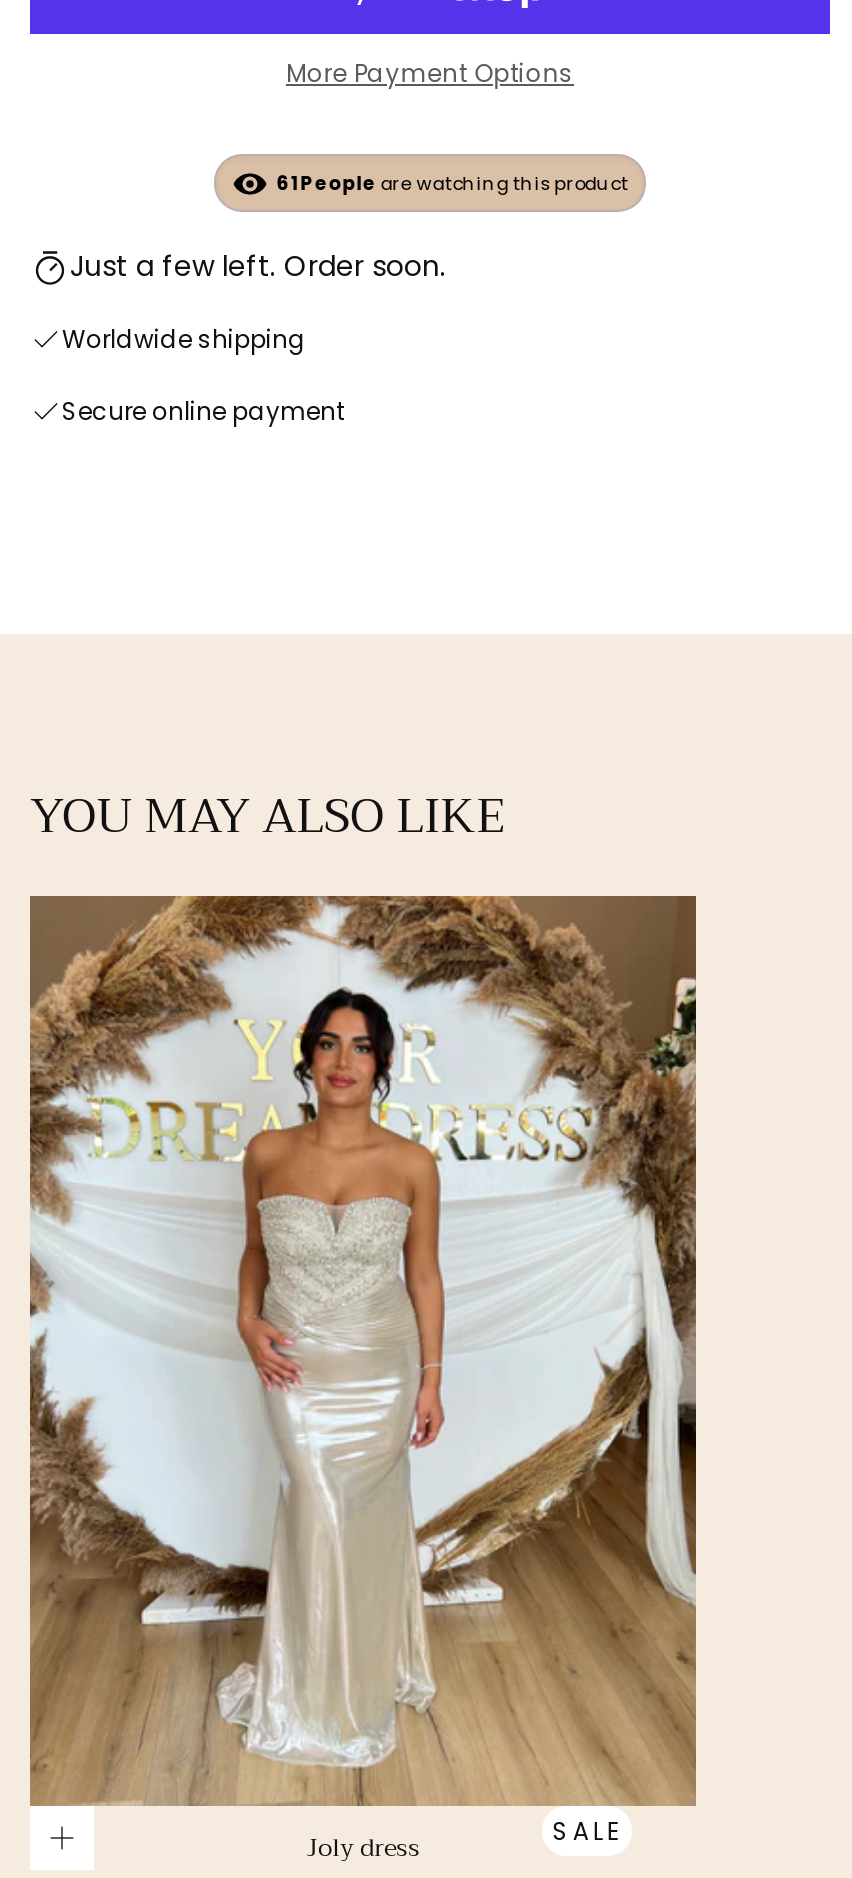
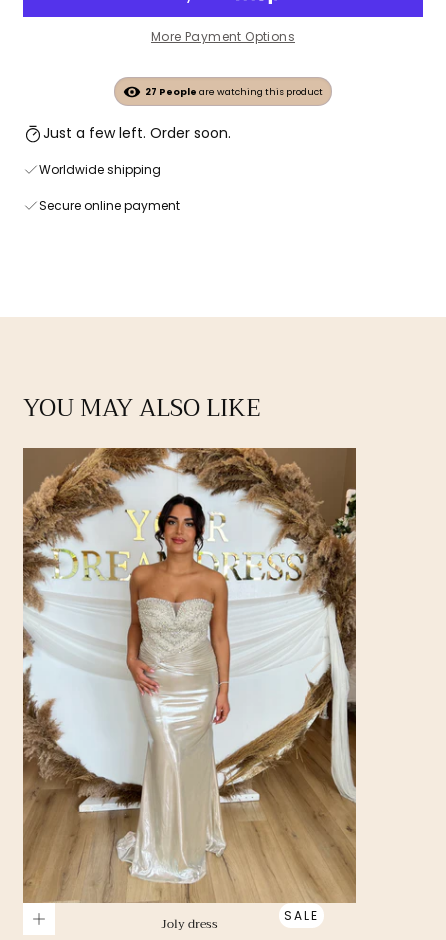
[276,170,628,196] 61People are watching this product -> [145,85,323,98] 27People are watching this product

